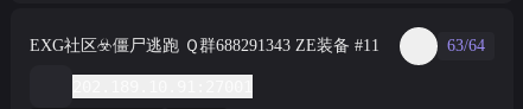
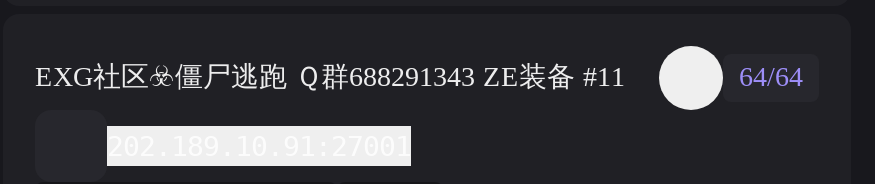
[447,37,485,54] 63/64 -> [739,62,803,92] 64/64

